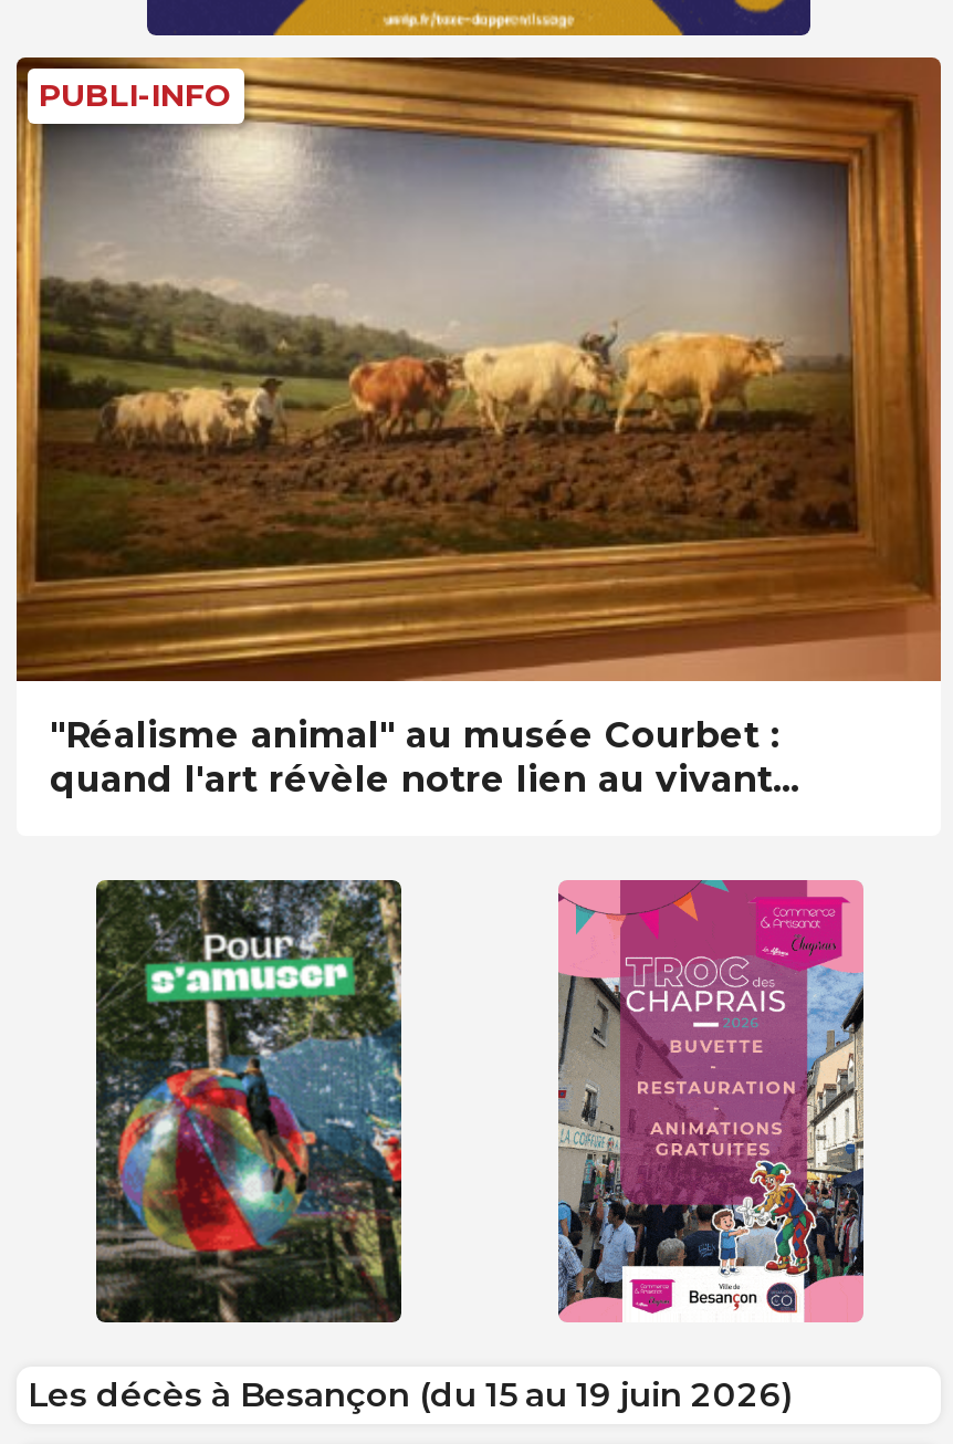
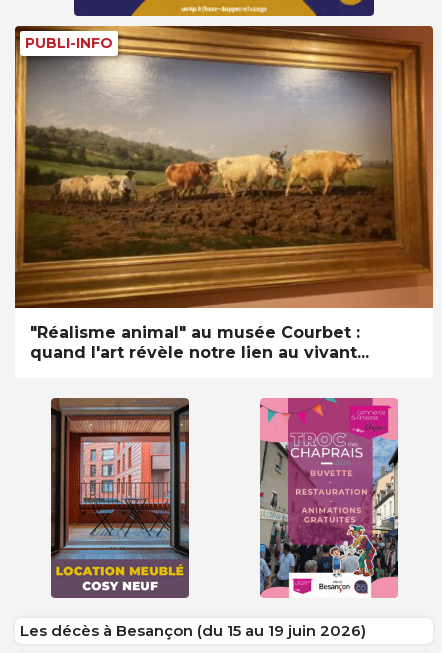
[96,880,404,1322] [image] -> [51,398,190,598] [image]

